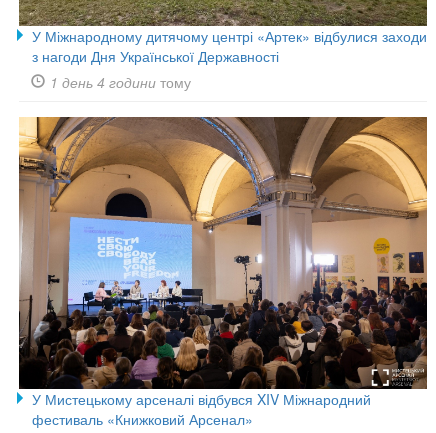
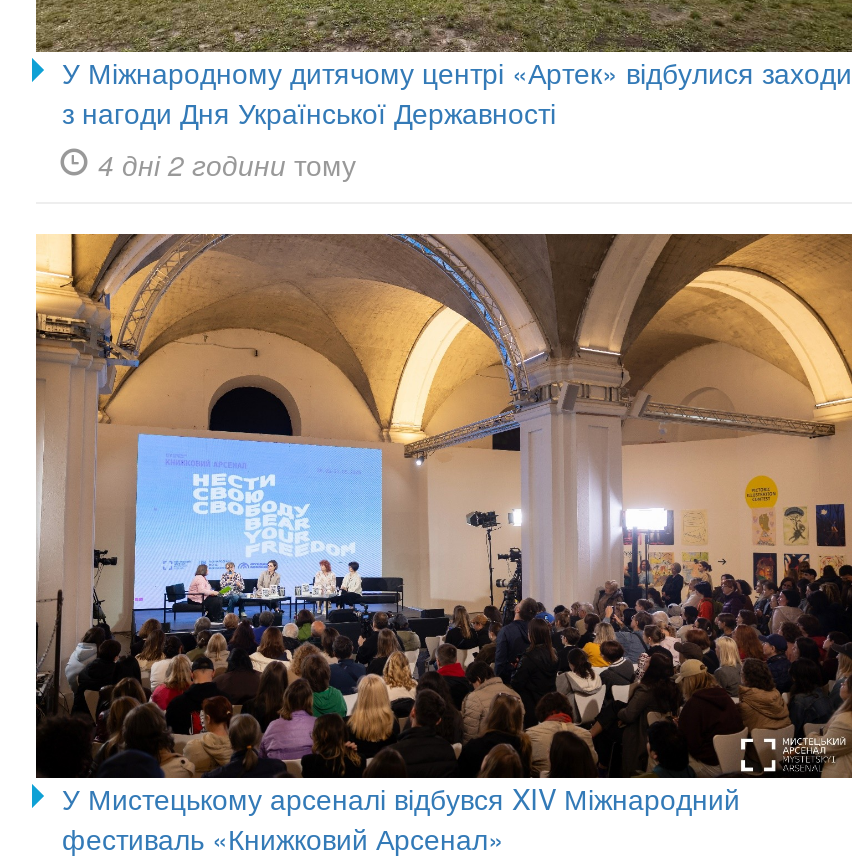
[50,72,191,92] 1 день 4 години тому -> [98,145,356,185] 4 дні 2 години тому

